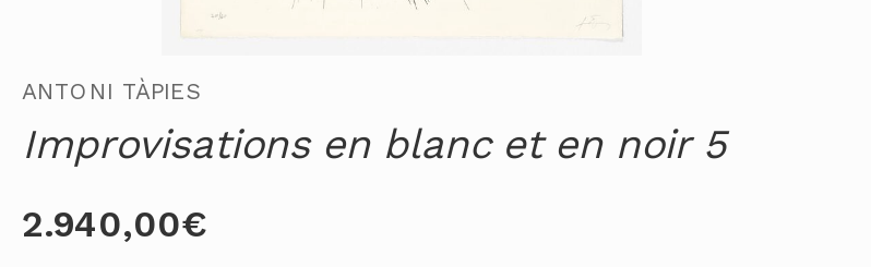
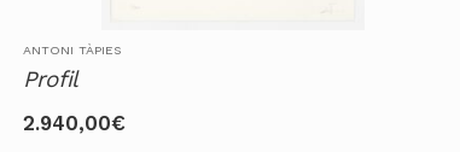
[22,120,726,168] Improvisations en blanc et en noir 5 -> [23,67,78,93] Profil

